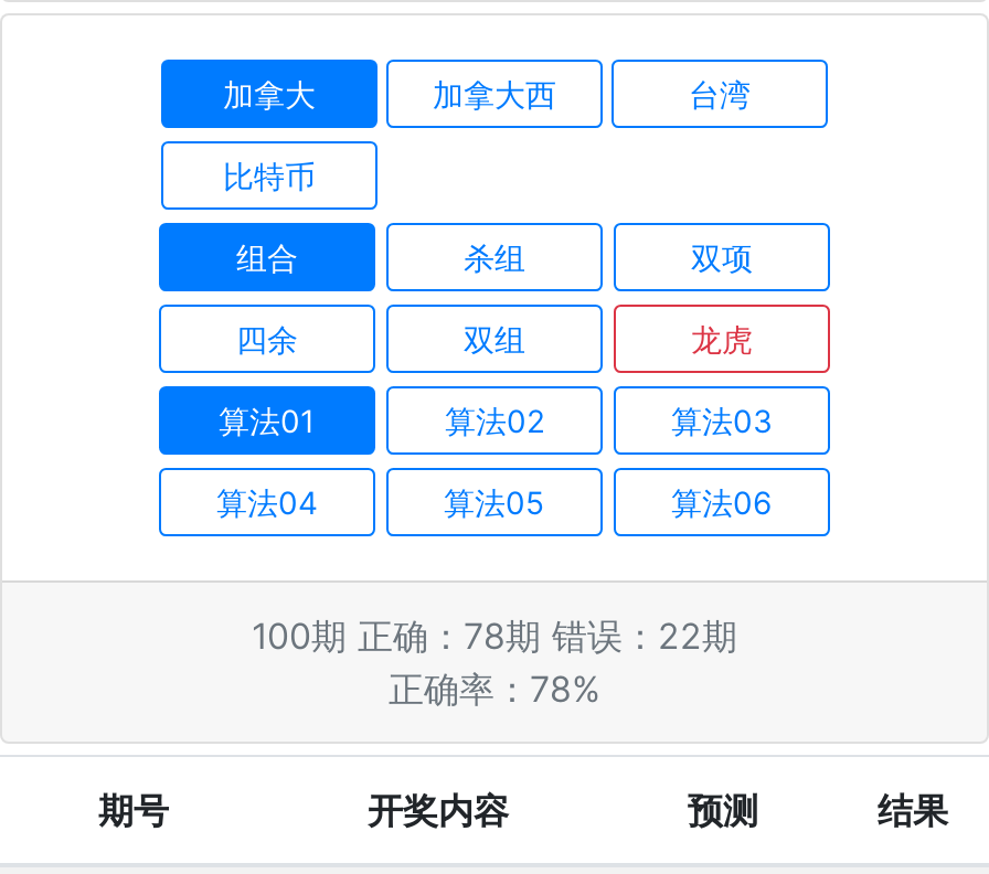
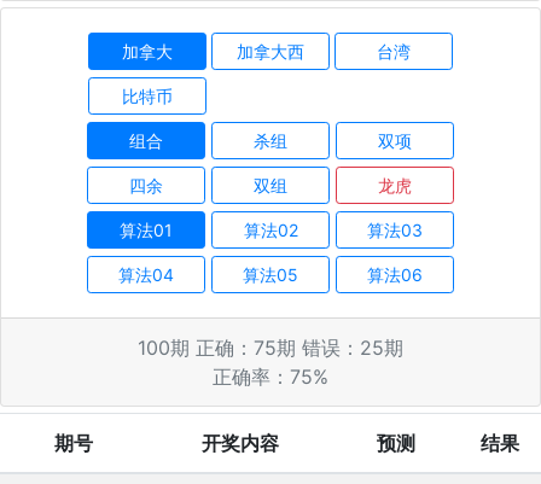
[252,615,737,659] 100期 正确：78期 错误：22期 -> [138,336,403,360] 100期 正确：75期 错误：25期
[389,668,600,712] 正确率：78% -> [213,365,328,389] 正确率：75%

